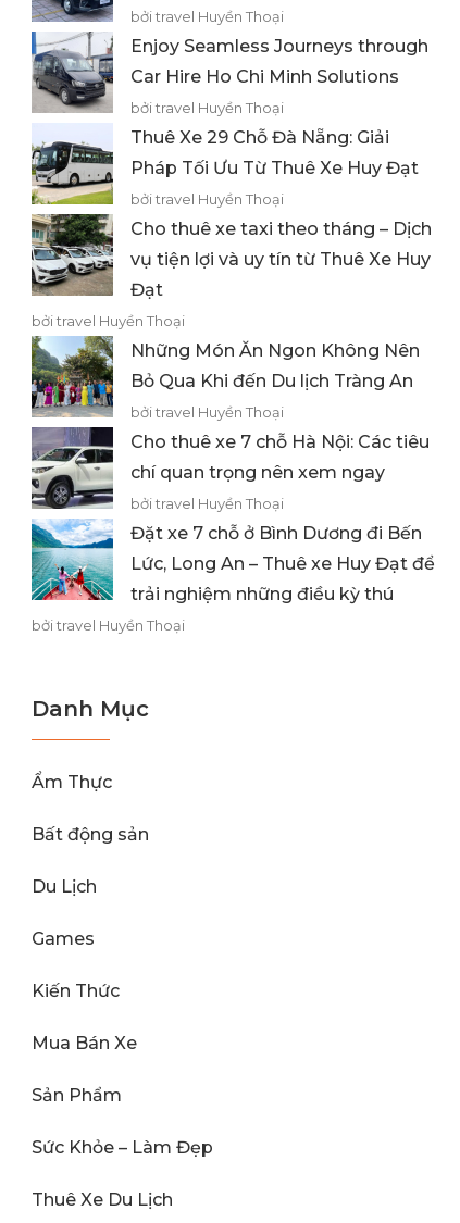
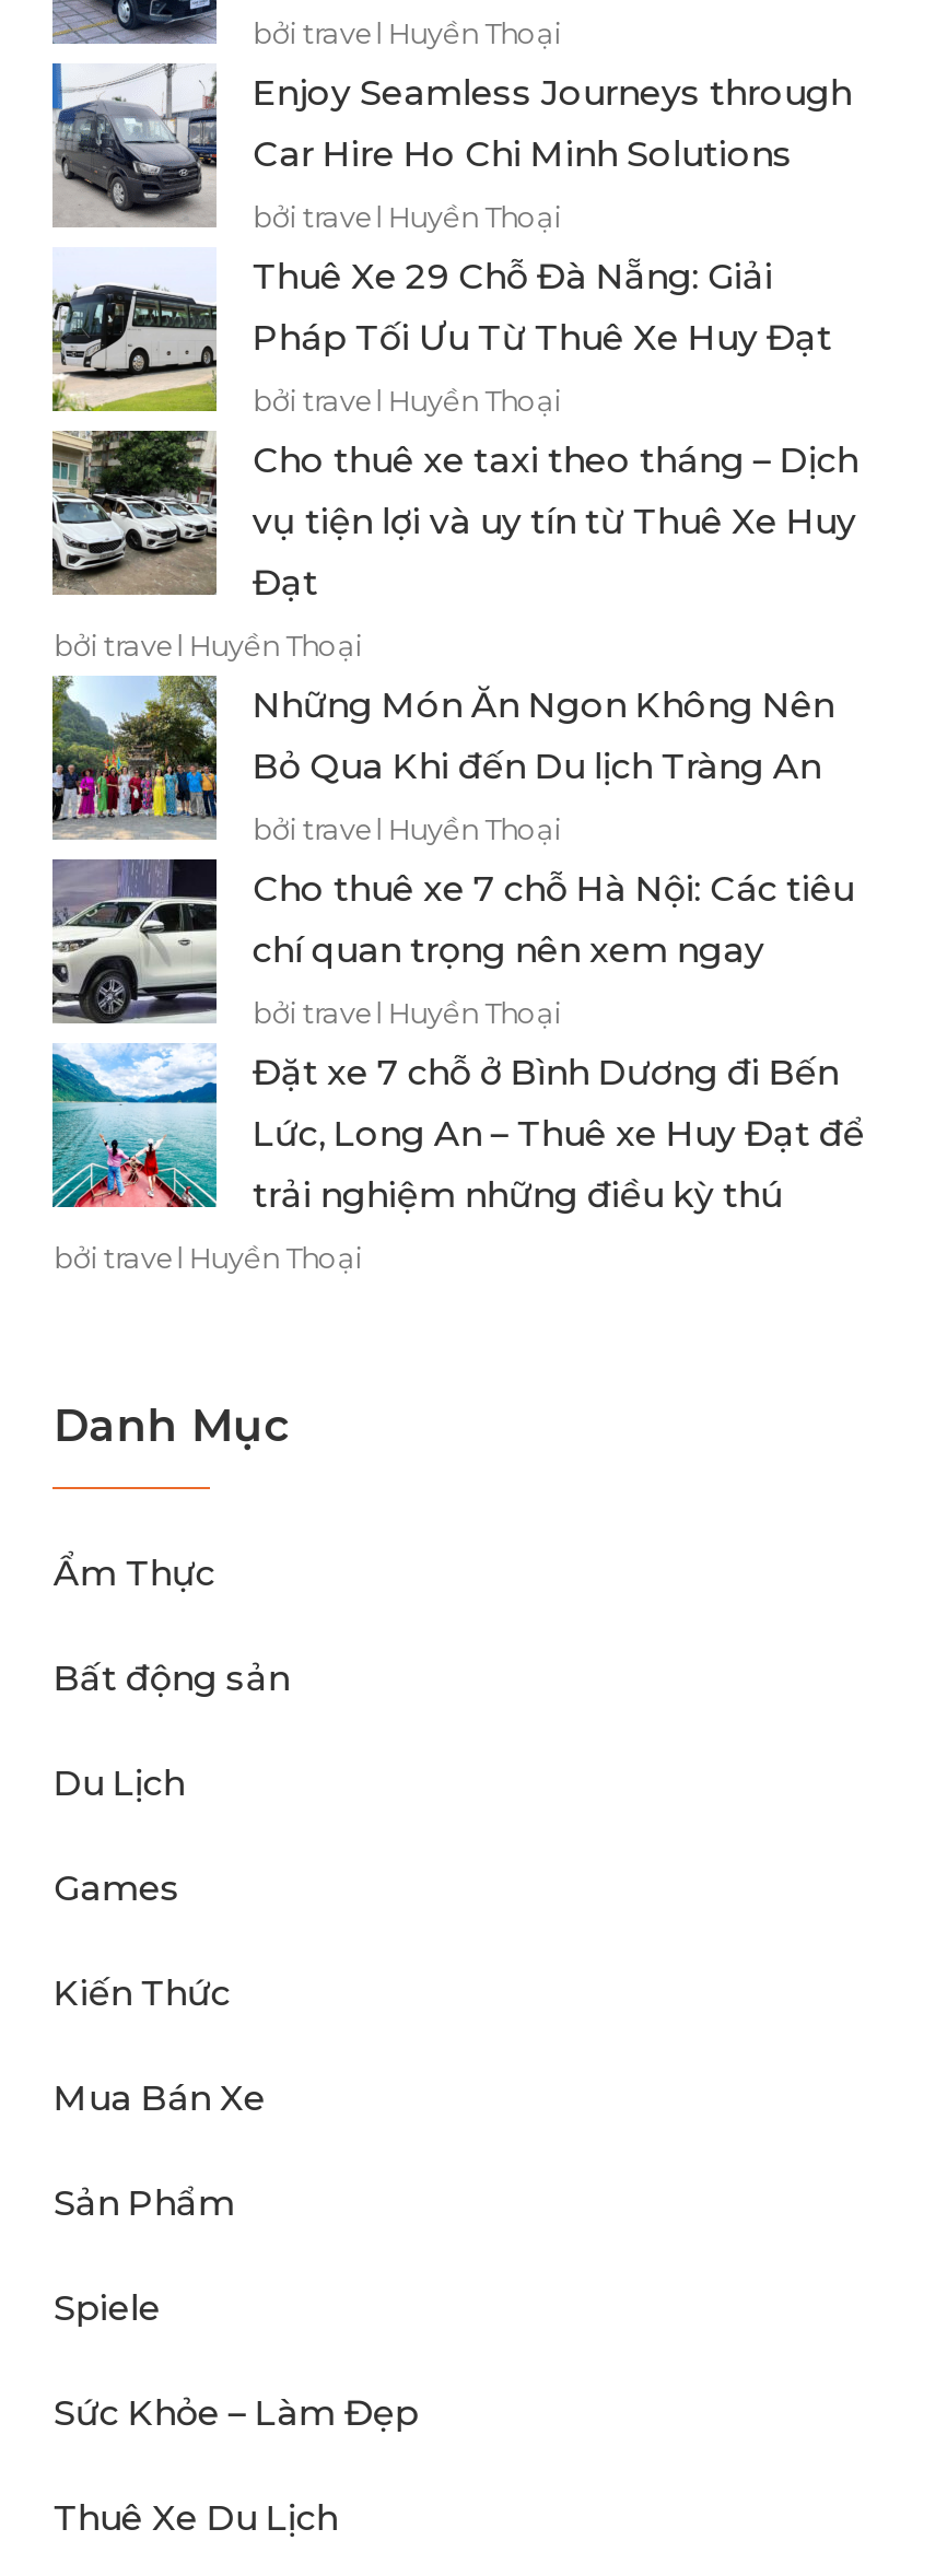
none -> [53,2288,161,2330] Spiele

